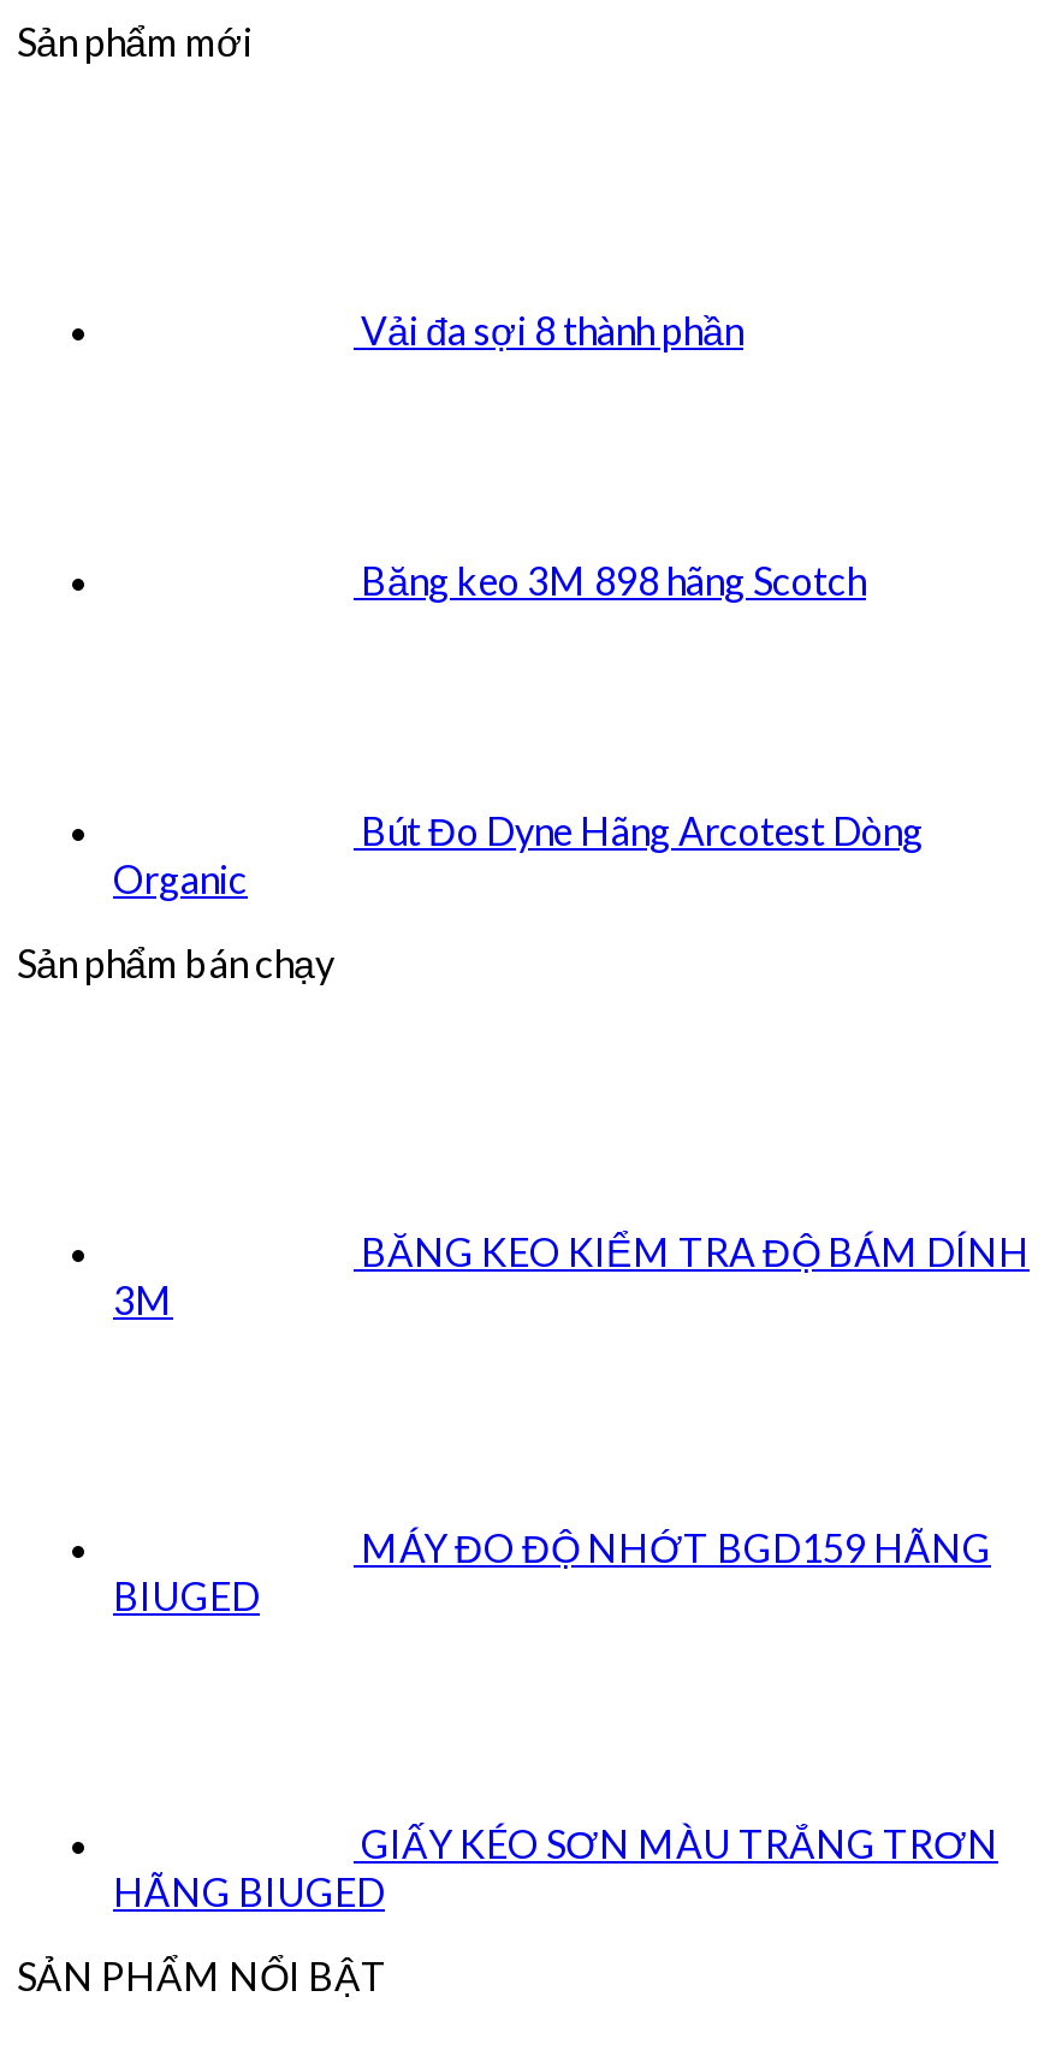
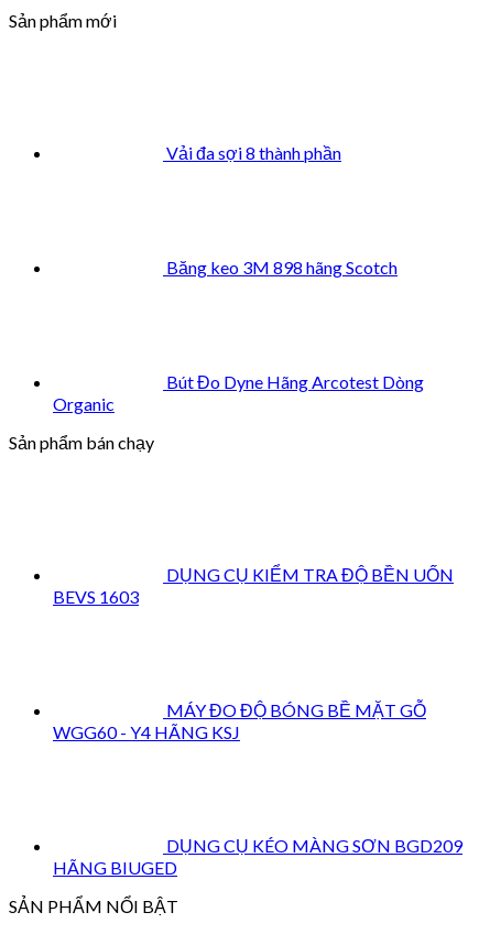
[113,1228,1030,1322] BĂNG KEO KIỂM TRA ĐỘ BÁM DÍNH | 3M -> [53,564,454,607] DỤNG CỤ KIỂM TRA ĐỘ BỀN UỐN | BEVS 1603
[113,1524,991,1618] MÁY ĐO ĐỘ NHỚT BGD159 HÃNG | BIUGED -> [53,699,426,742] MÁY ĐO ĐỘ BÓNG BỀ MẶT GỖ | WGG60 - Y4 HÃNG KSJ
[361,1820,998,1866] GIẤY KÉO SƠN MÀU TRẮNG TRƠN -> [166,835,462,856] DỤNG CỤ KÉO MÀNG SƠN BGD209

